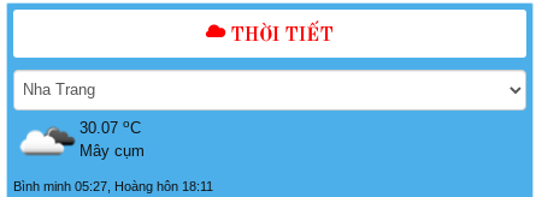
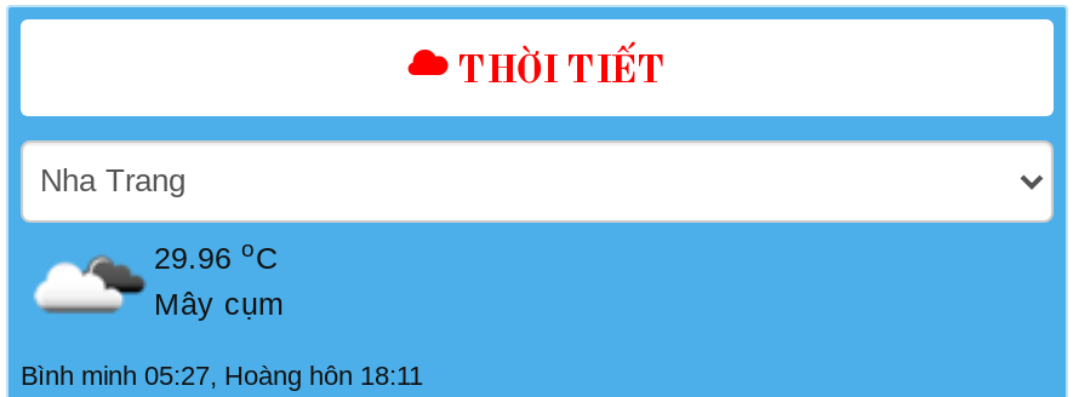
[79,116,141,137] 30.07 oC -> [154,235,278,275] 29.96 oC

